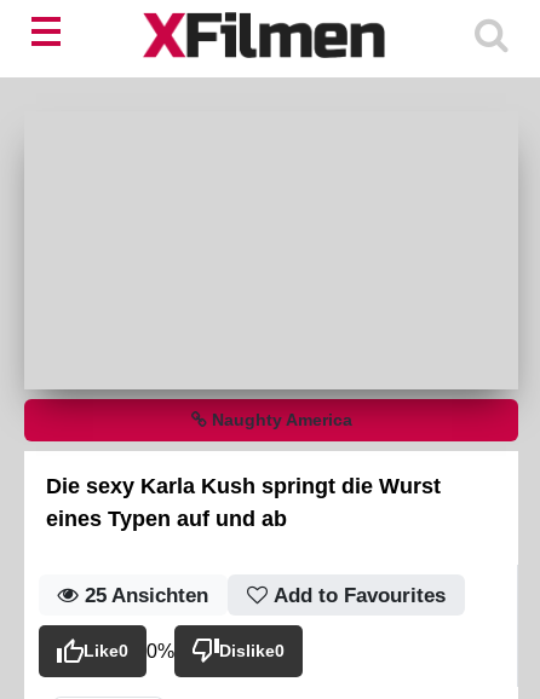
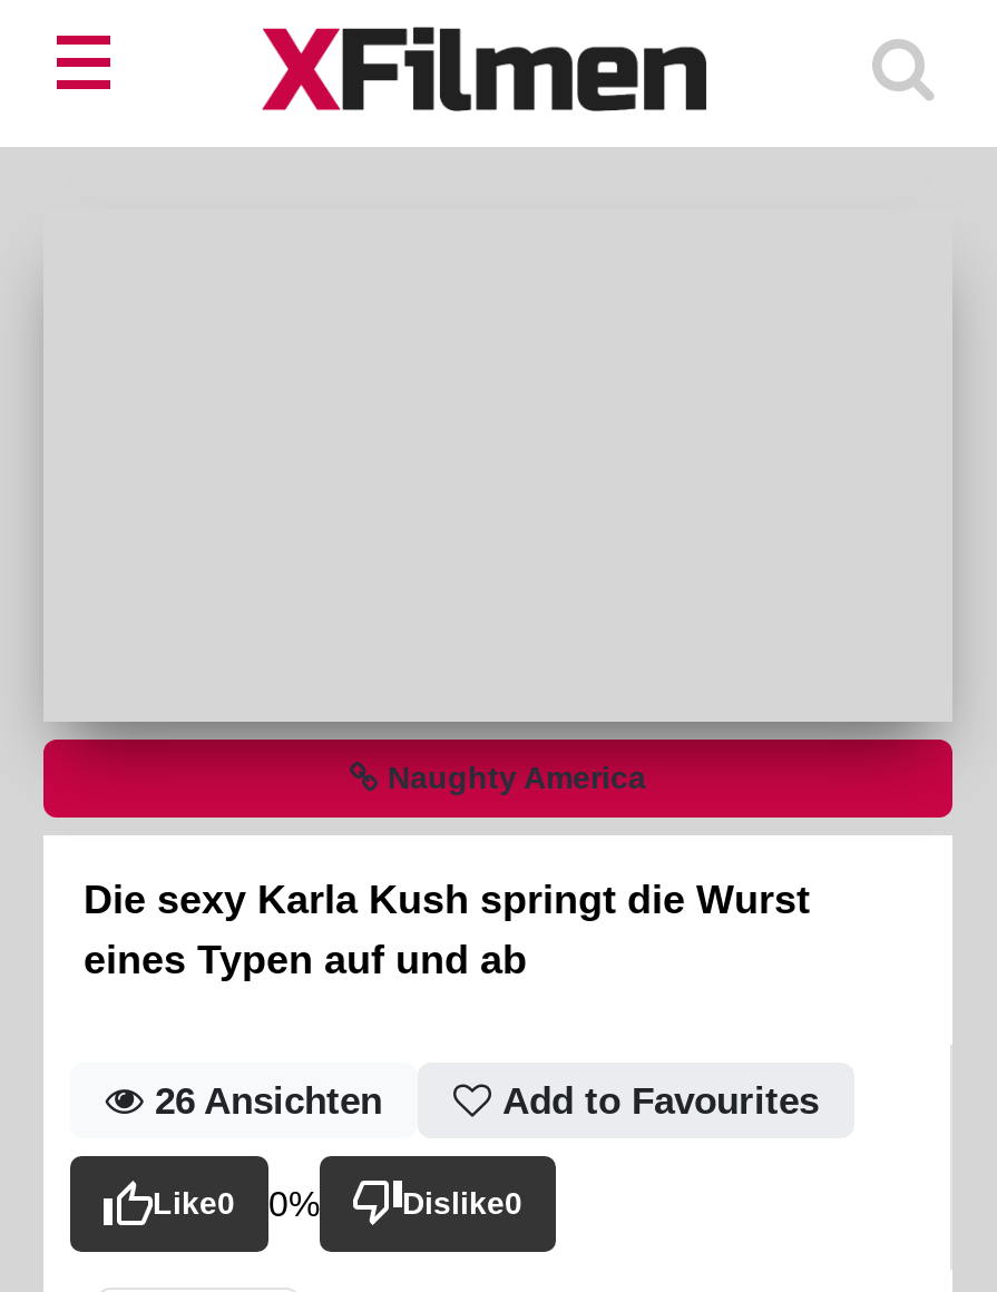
[79,584,208,606] 25 Ansichten -> [144,1079,382,1122] 26 Ansichten

